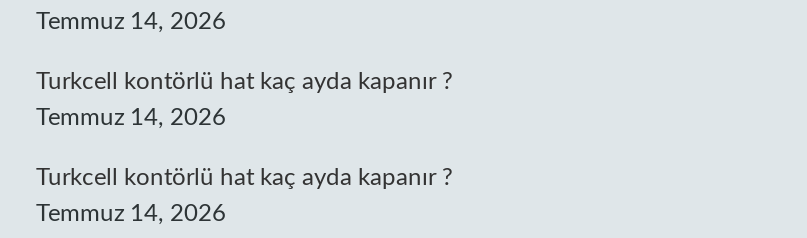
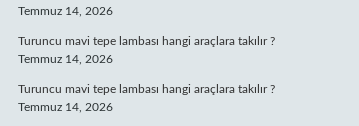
[36,69,452,93] Turkcell kontörlü hat kaç ayda kapanır ? -> [18,35,275,47] Turuncu mavi tepe lambası hangi araçlara takılır ?
[36,165,452,189] Turkcell kontörlü hat kaç ayda kapanır ? -> [18,83,275,95] Turuncu mavi tepe lambası hangi araçlara takılır ?

